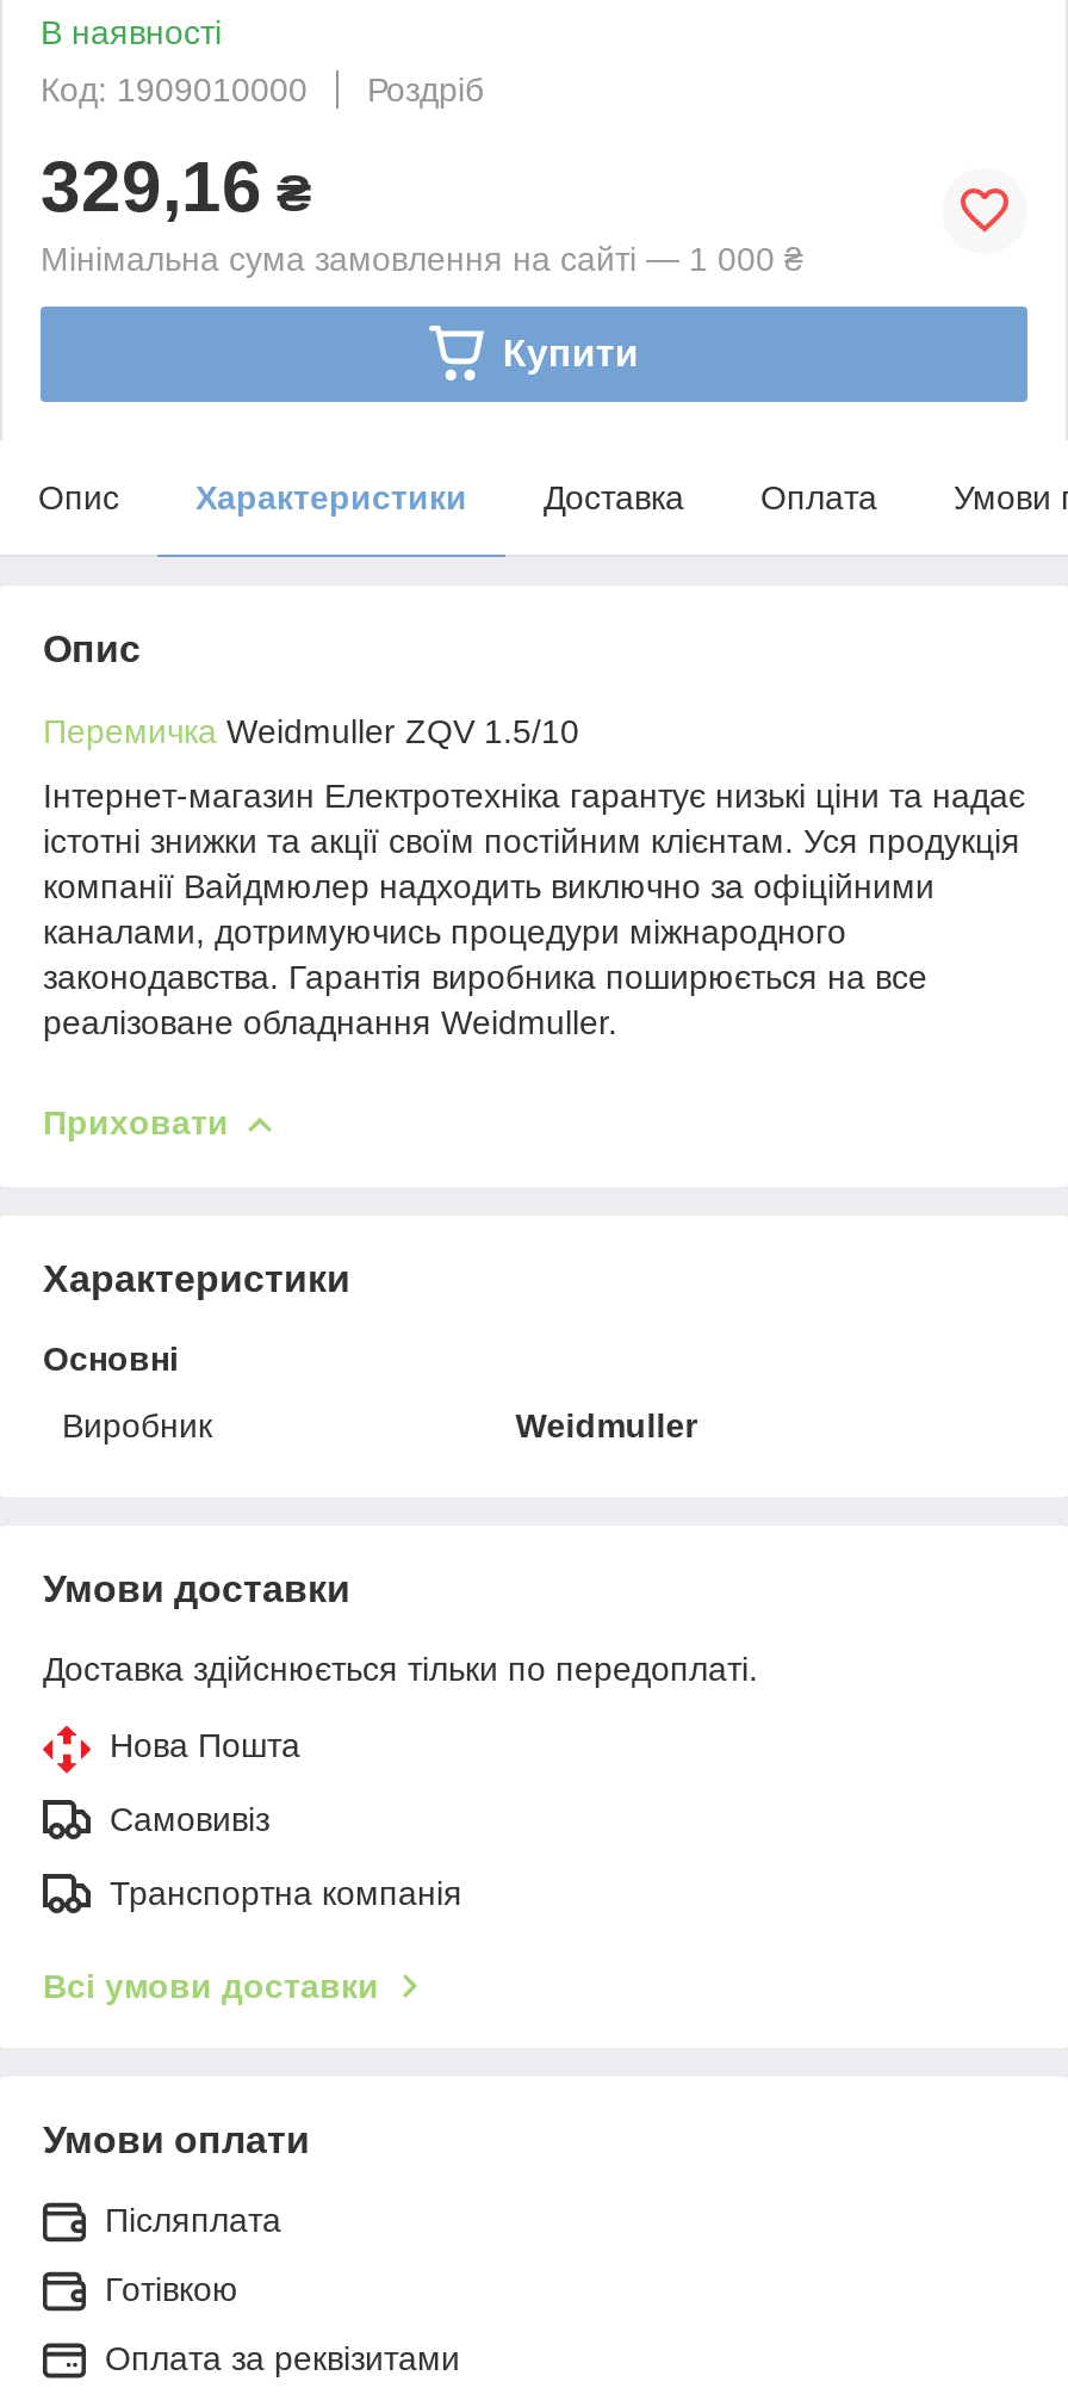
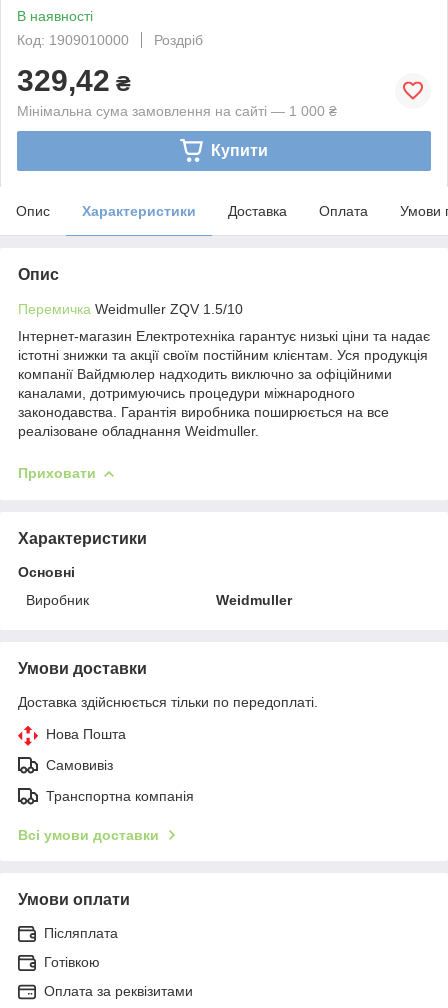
[41,146,312,225] 329,16 ₴ -> [17,64,131,97] 329,42 ₴

